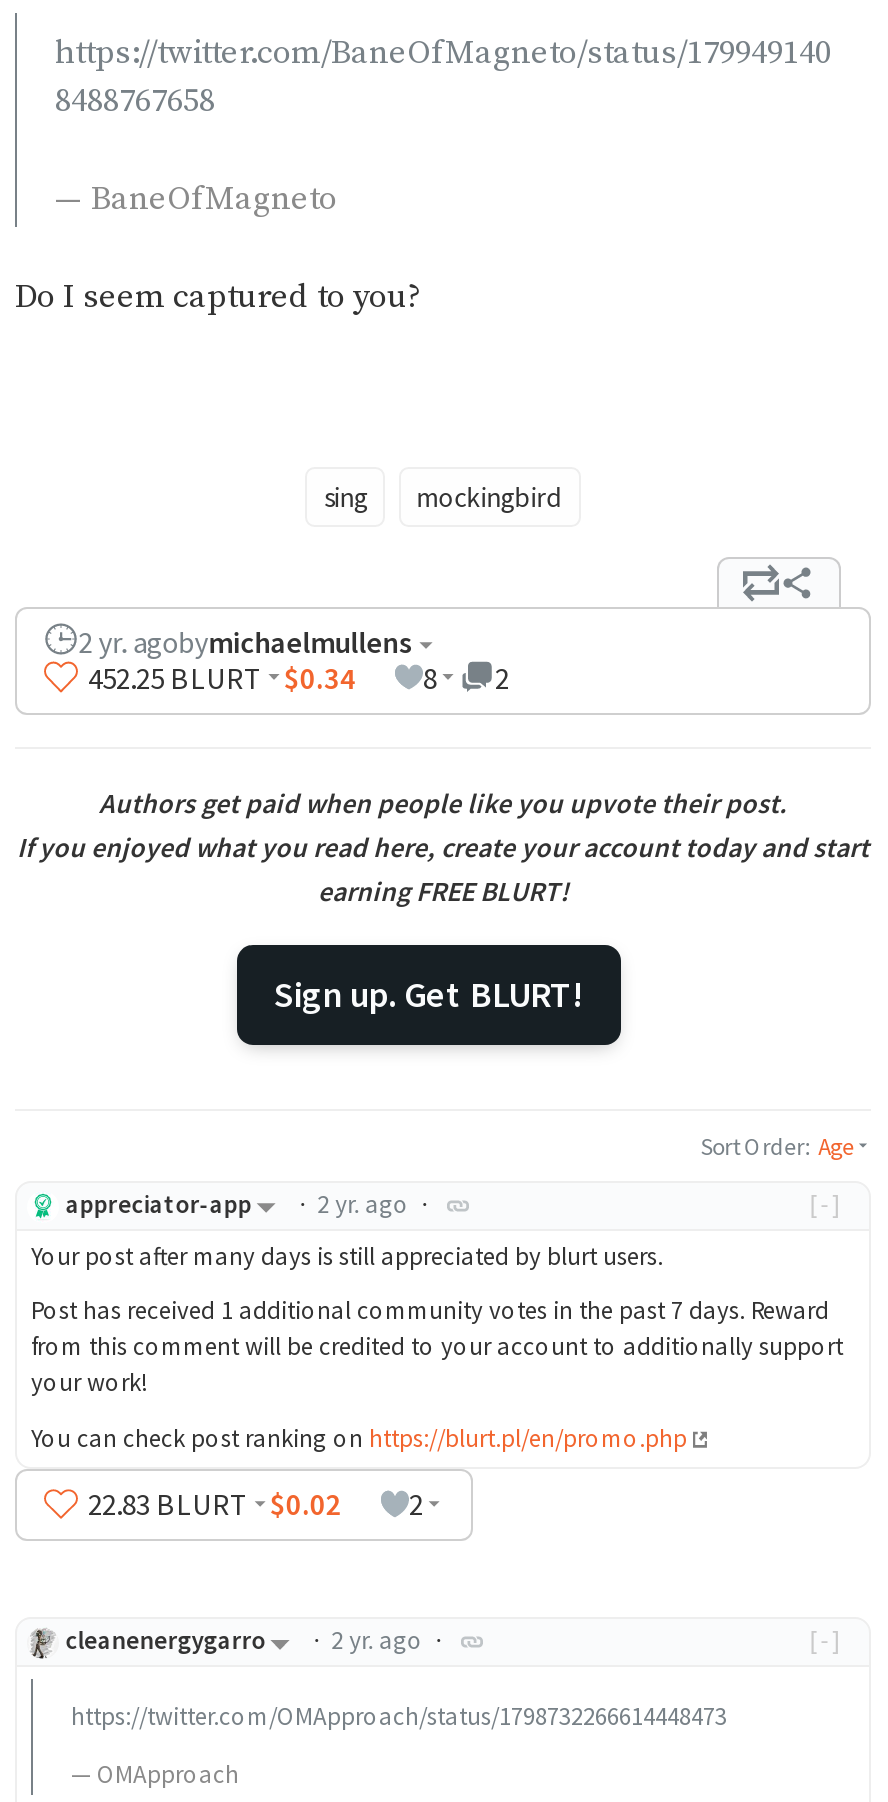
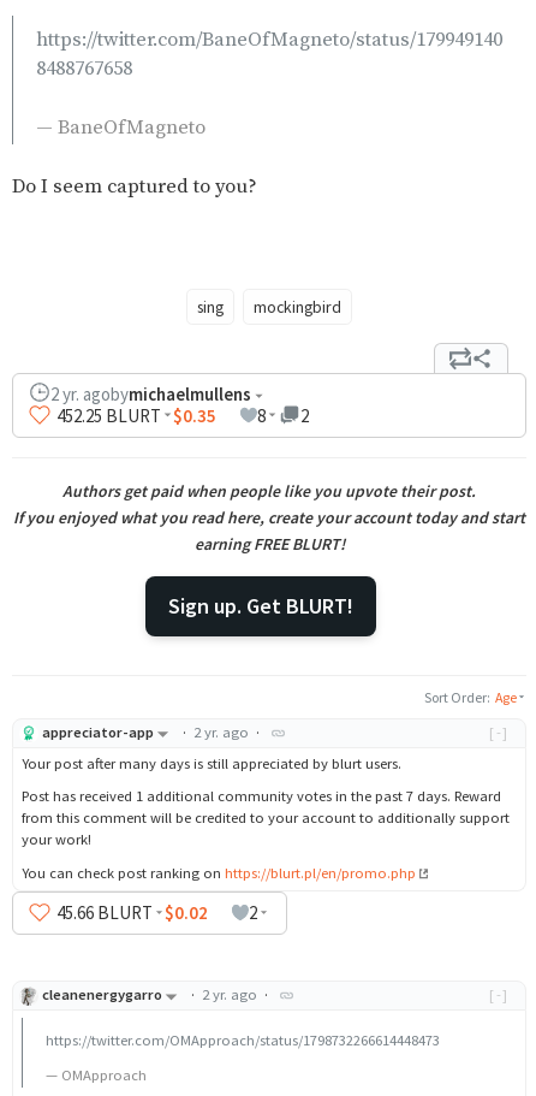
[88,658,509,696] 452.25 BLURT $0.34 8 2 -> [56,404,309,427] 452.25 BLURT $0.35 8 2
[88,1485,423,1523] 22.83 BLURT $0.02 2 -> [56,901,257,924] 45.66 BLURT $0.02 2

